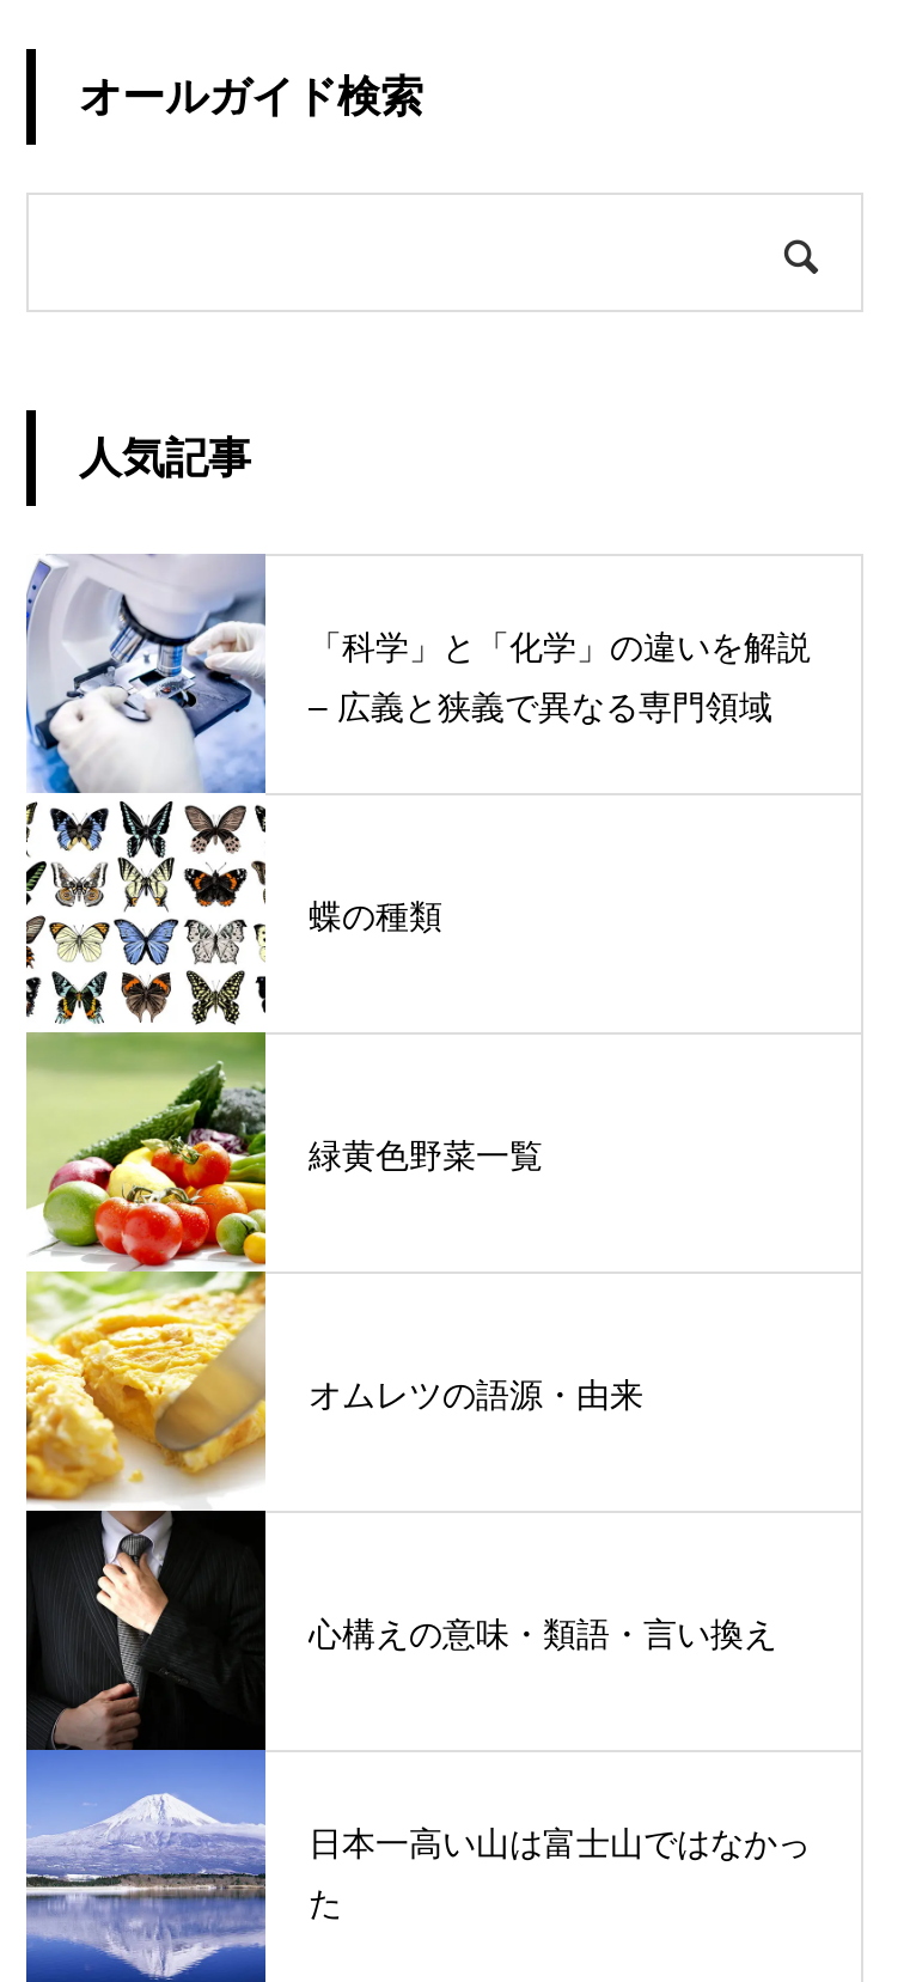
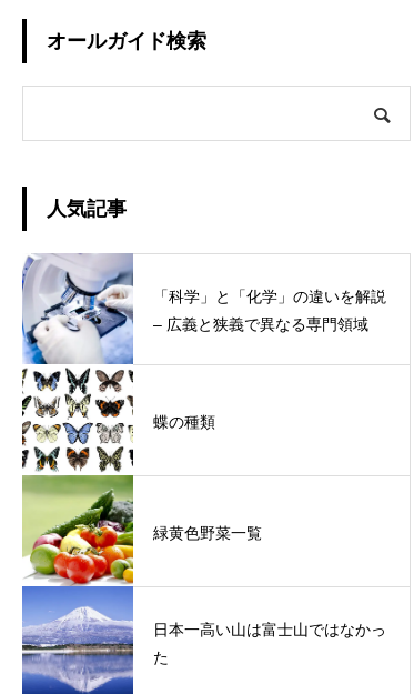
[24,1269,643,1752] [image] | オムレツの語源・由来 -> none
[309,1614,777,1652] 心構えの意味・類語・言い換え -> none

